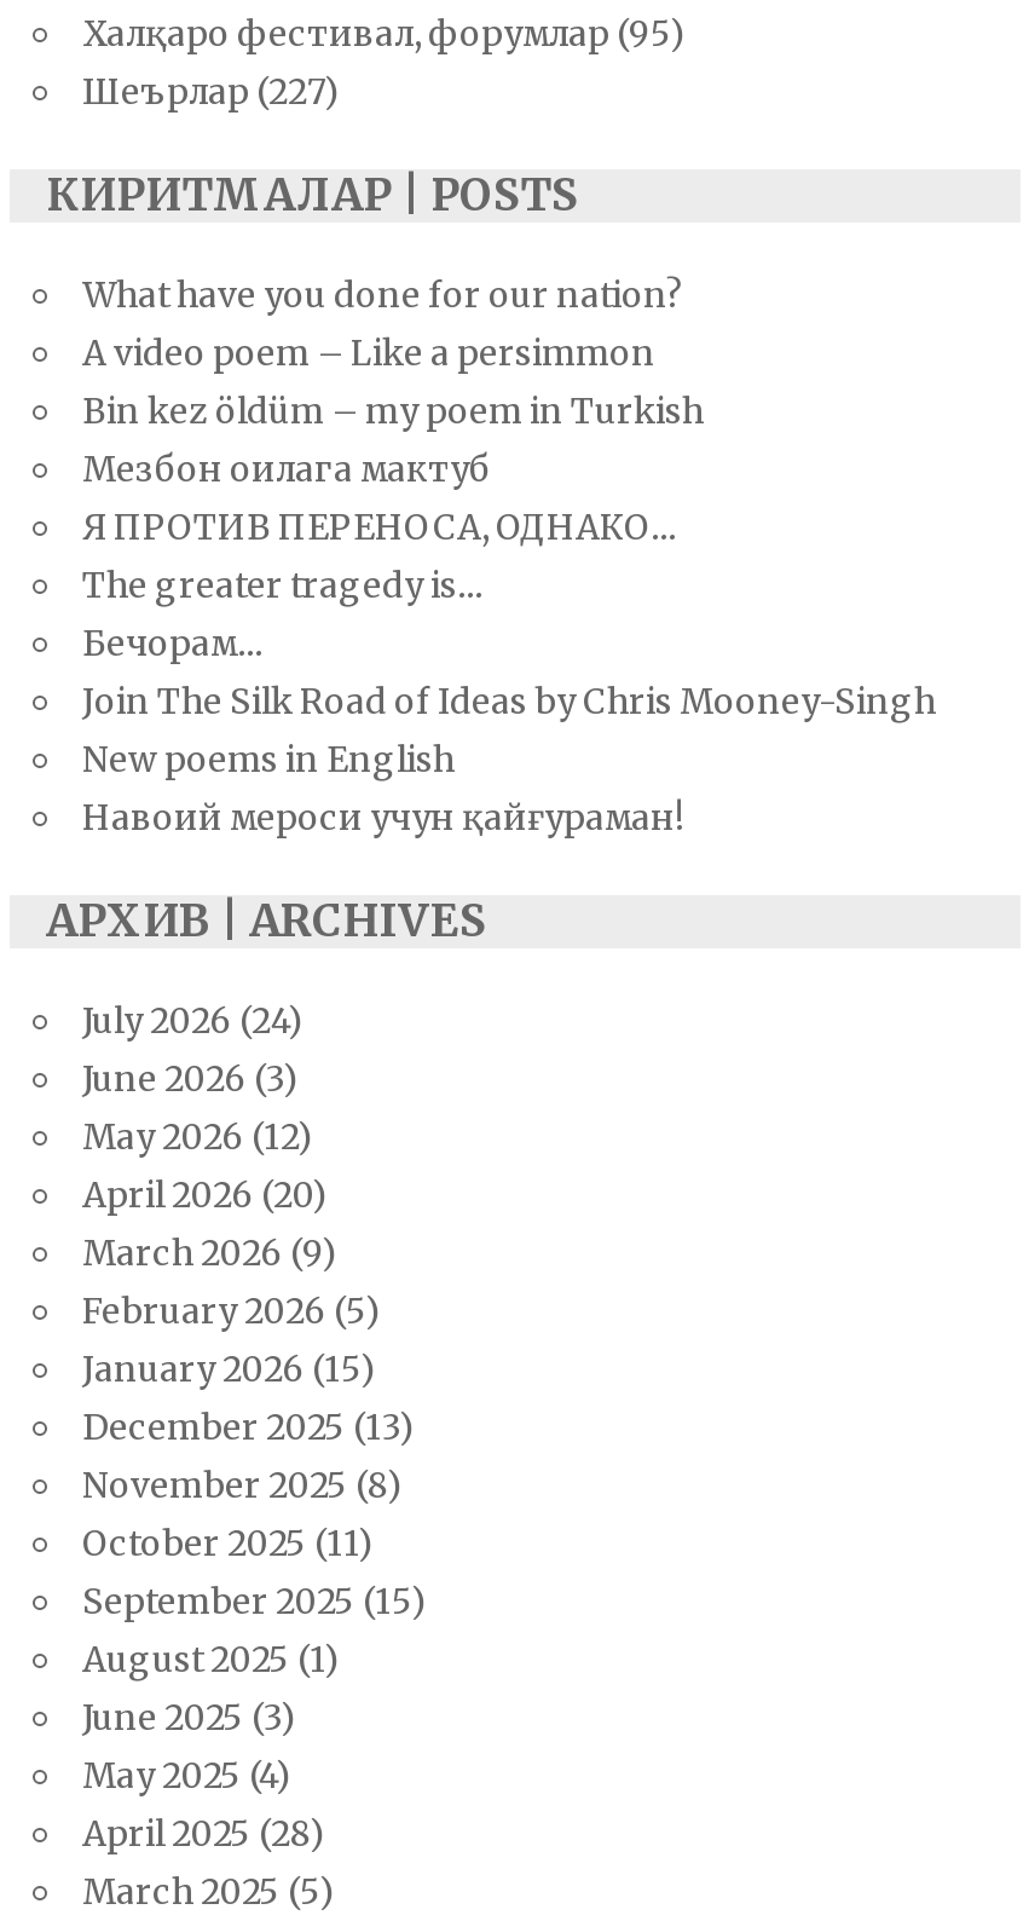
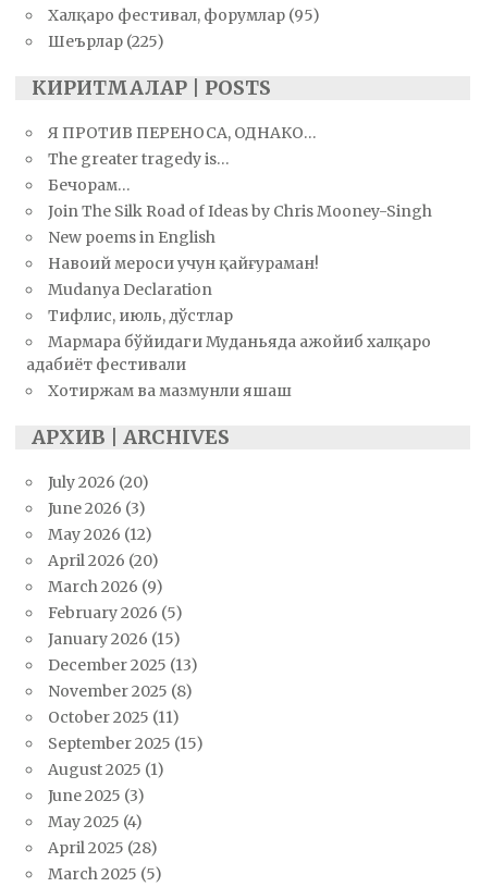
[82,70,341,114] Шеърлар (227) -> [48,32,164,51] Шеърлар (225)
[82,274,704,491] What have you done for our nation? | A video poem – Like a persimmon | Bin kez öldüm – my poem in Turkish | Мезбон оилага мактуб -> none
moved [82,506,936,840] -> [48,123,432,273]: Я ПРОТИВ ПЕРЕНОСА, ОДНАКО… | The greater tragedy is… | Бечорам… | Join The Silk Road of Ideas by Chris Mooney-Singh | New poems in English | Навоий мероси учун қайғураман!
none -> [26,280,431,401] Mudanya Declaration | Тифлис, июль, дўстлар | Мармара бўйидаги Муданьяда ажойиб халқаро | адабиёт фестивали | Хотиржам ва мазмунли яшаш
[82,999,305,1043] July 2026 (24) -> [48,472,149,492] July 2026 (20)

